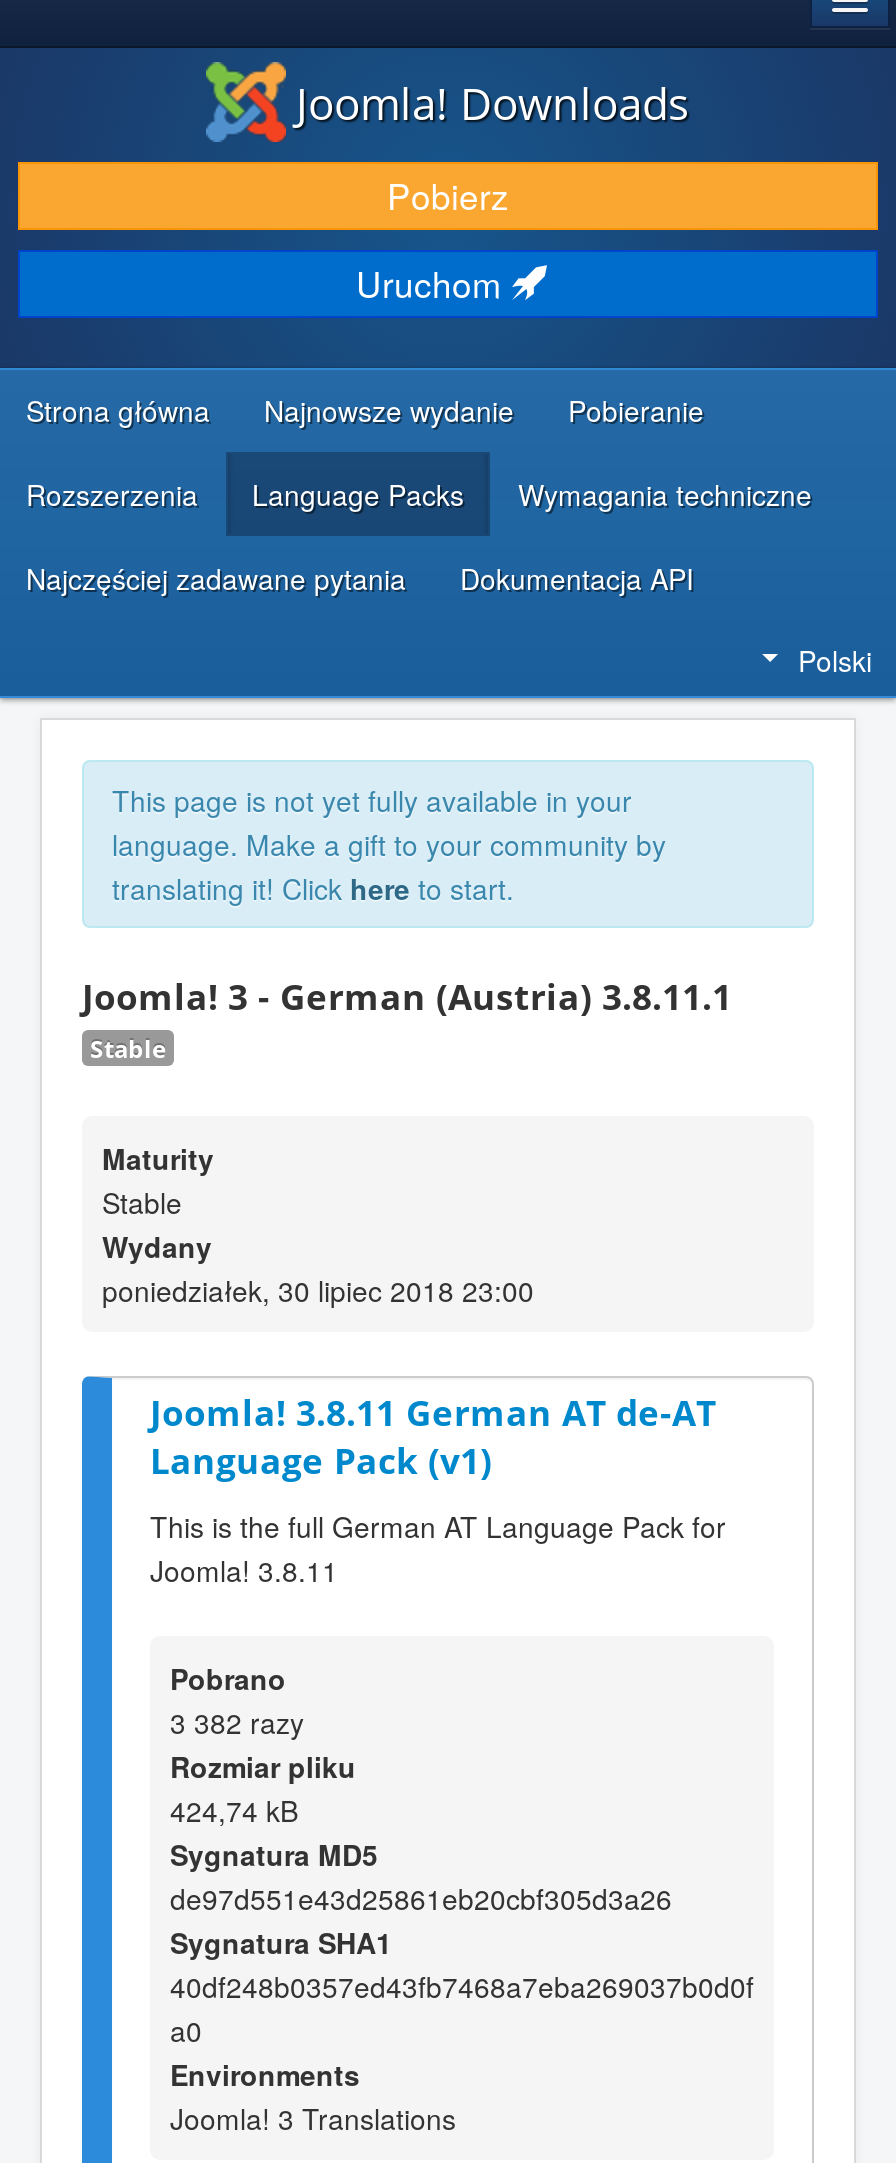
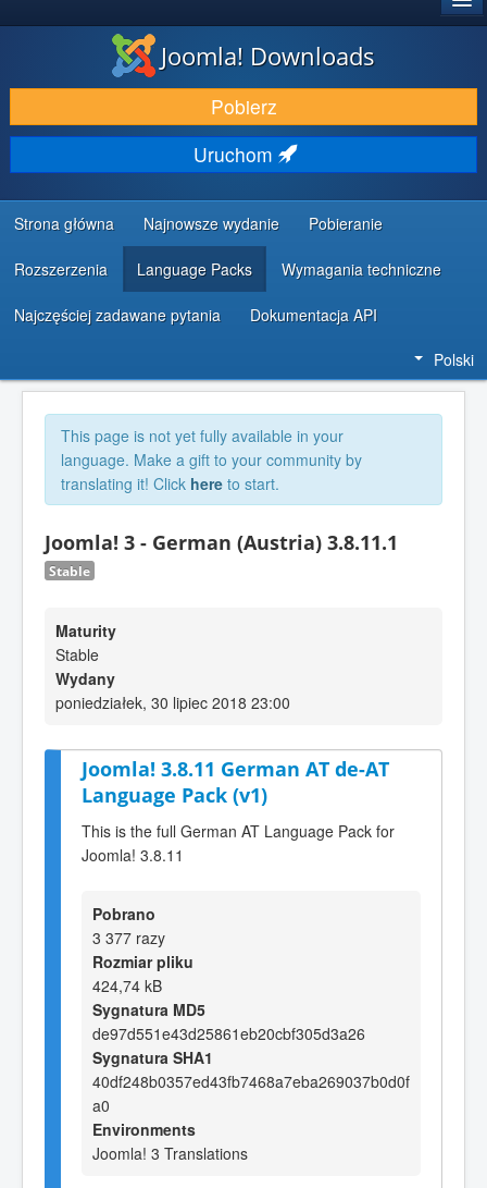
[170,1702,304,1742] 3 382 razy -> [92,927,165,948] 3 377 razy

